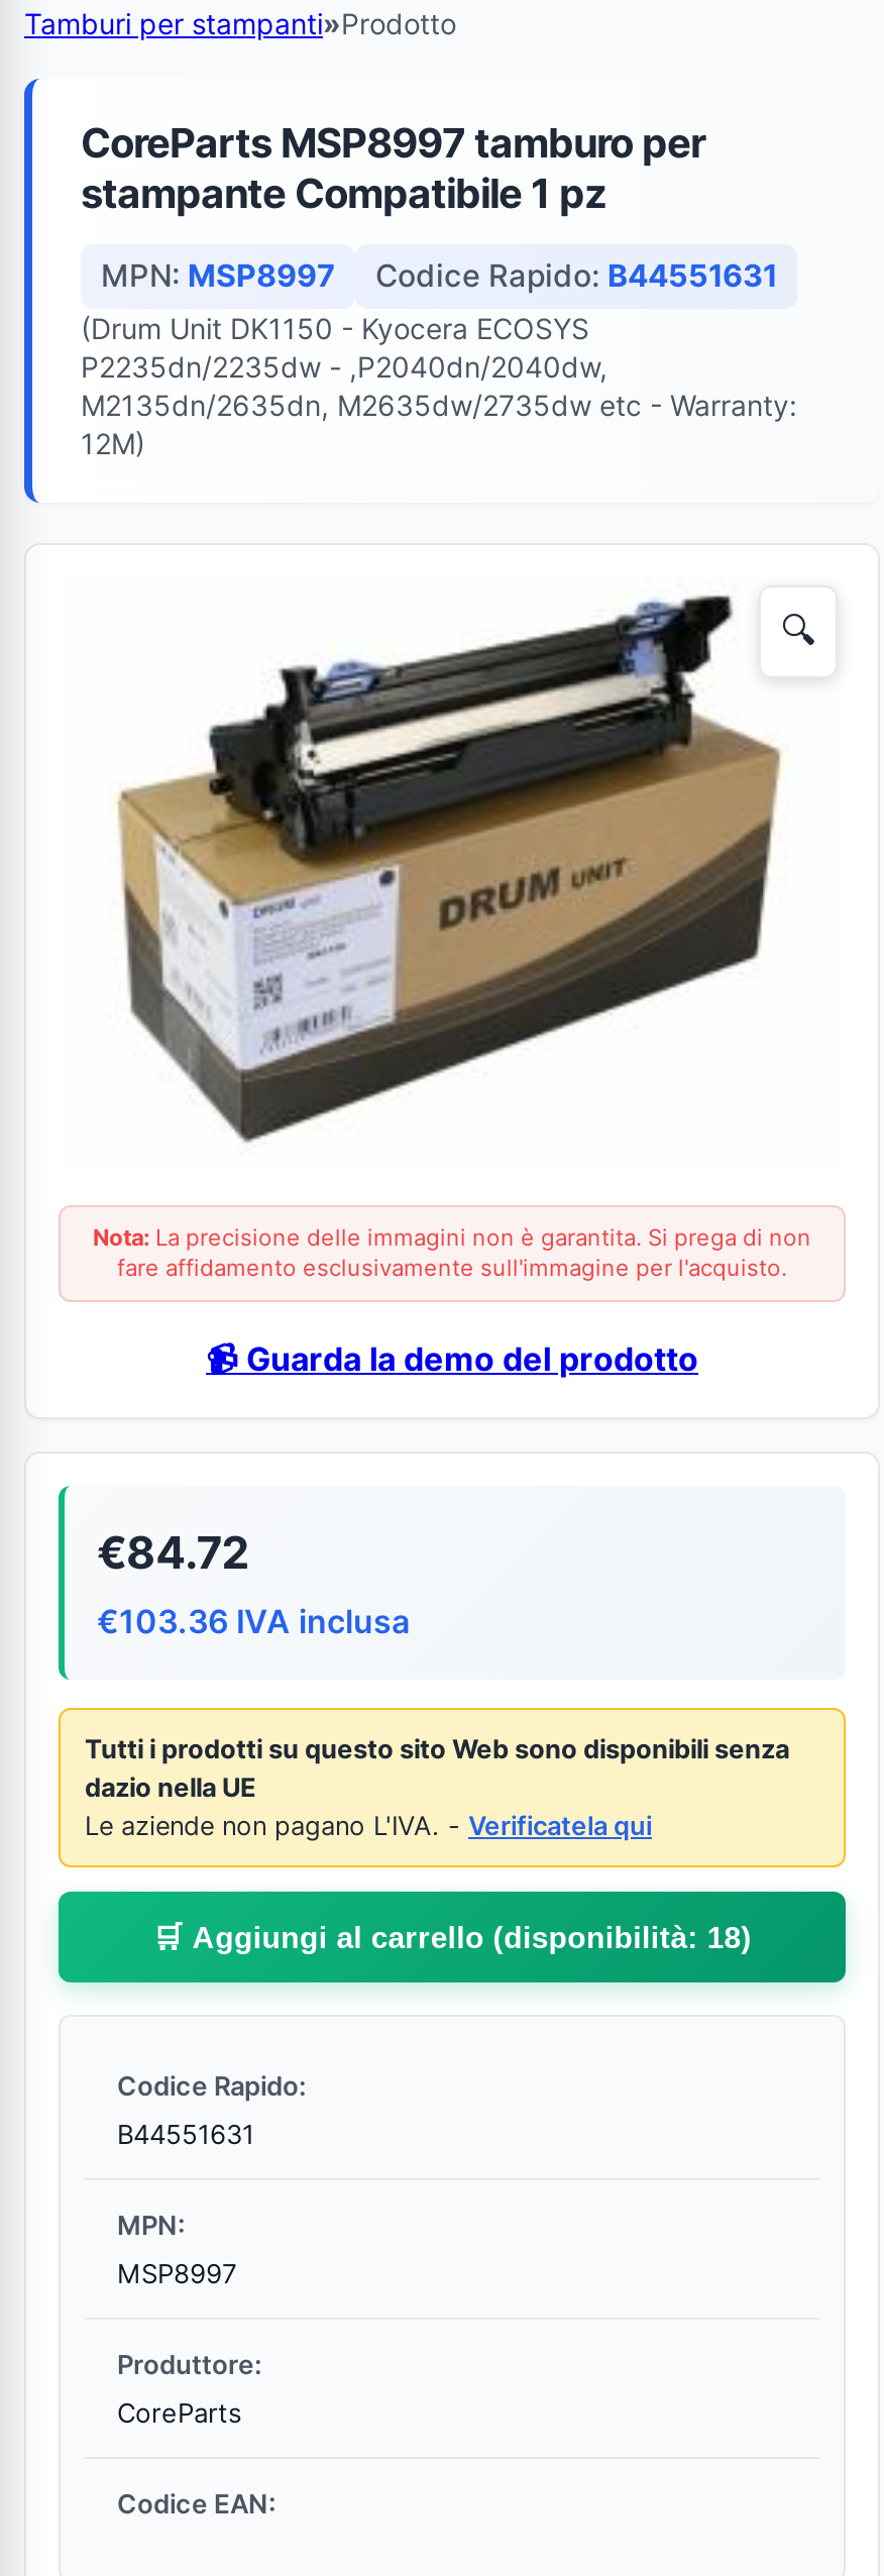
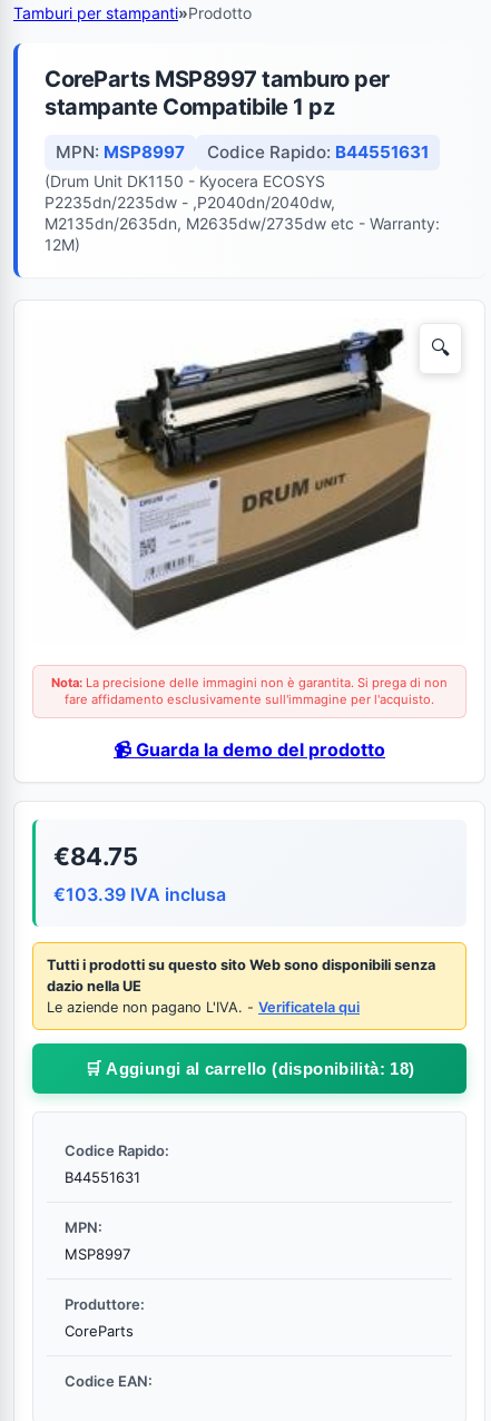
[97,1526,249,1578] €84.72 -> [53,842,137,871] €84.75
[97,1600,410,1641] €103.36 IVA inclusa -> [53,883,226,905] €103.39 IVA inclusa

